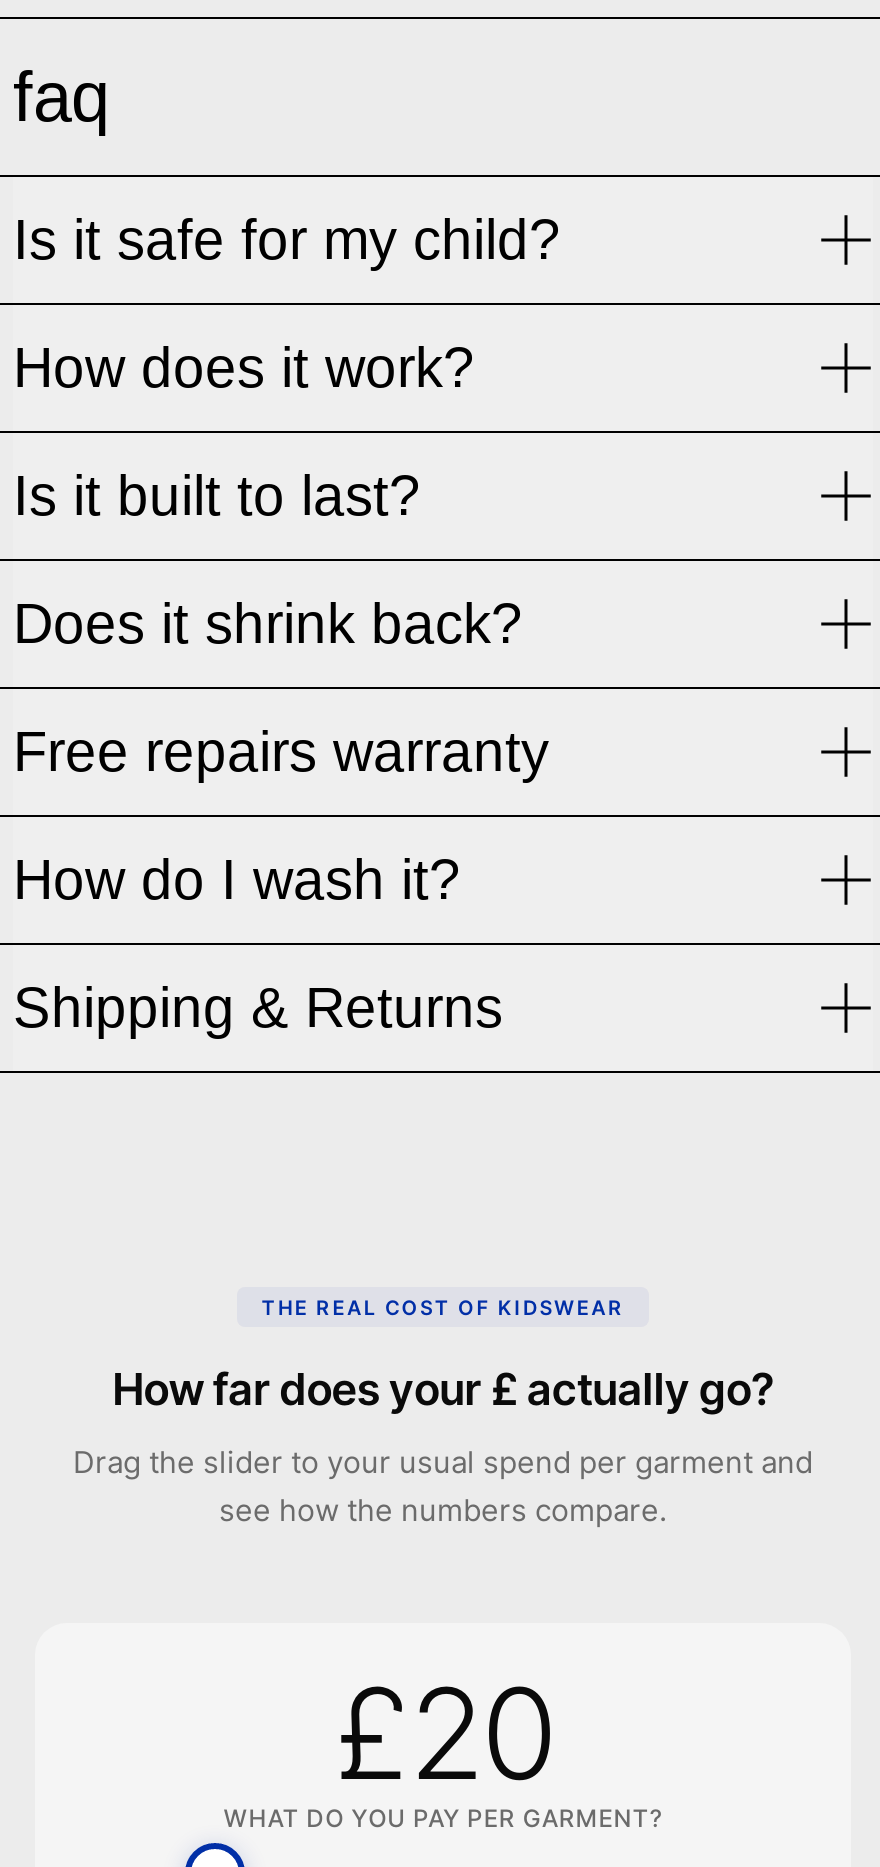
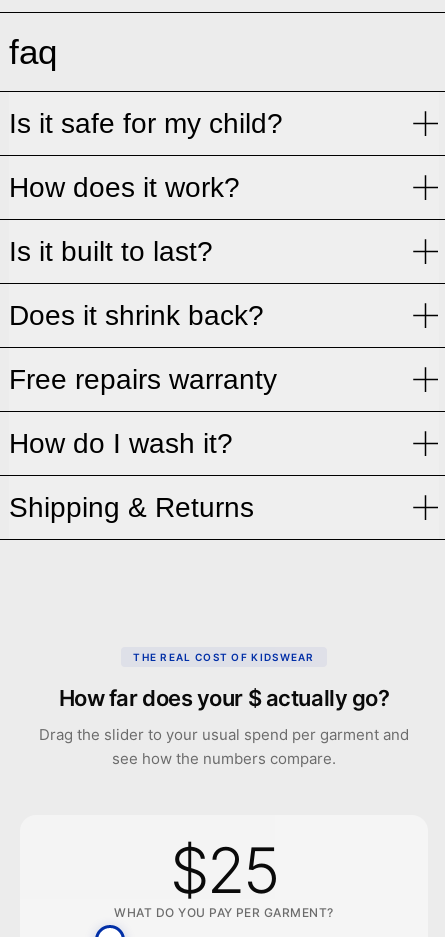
[112,1362,774,1414] How far does your £ actually go? -> [58,684,389,710] How far does your $ actually go?
[333,1656,553,1808] £20 -> [170,831,278,907] $25

